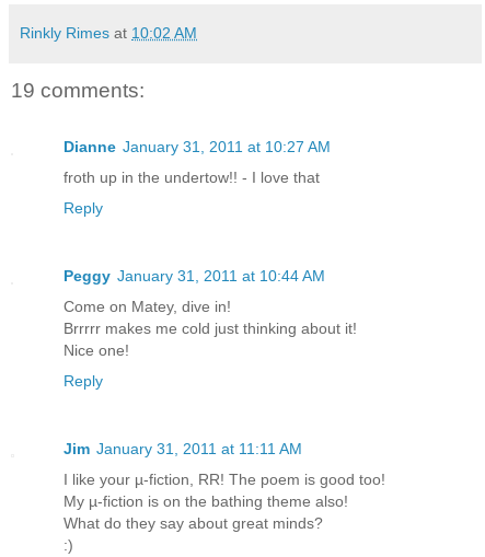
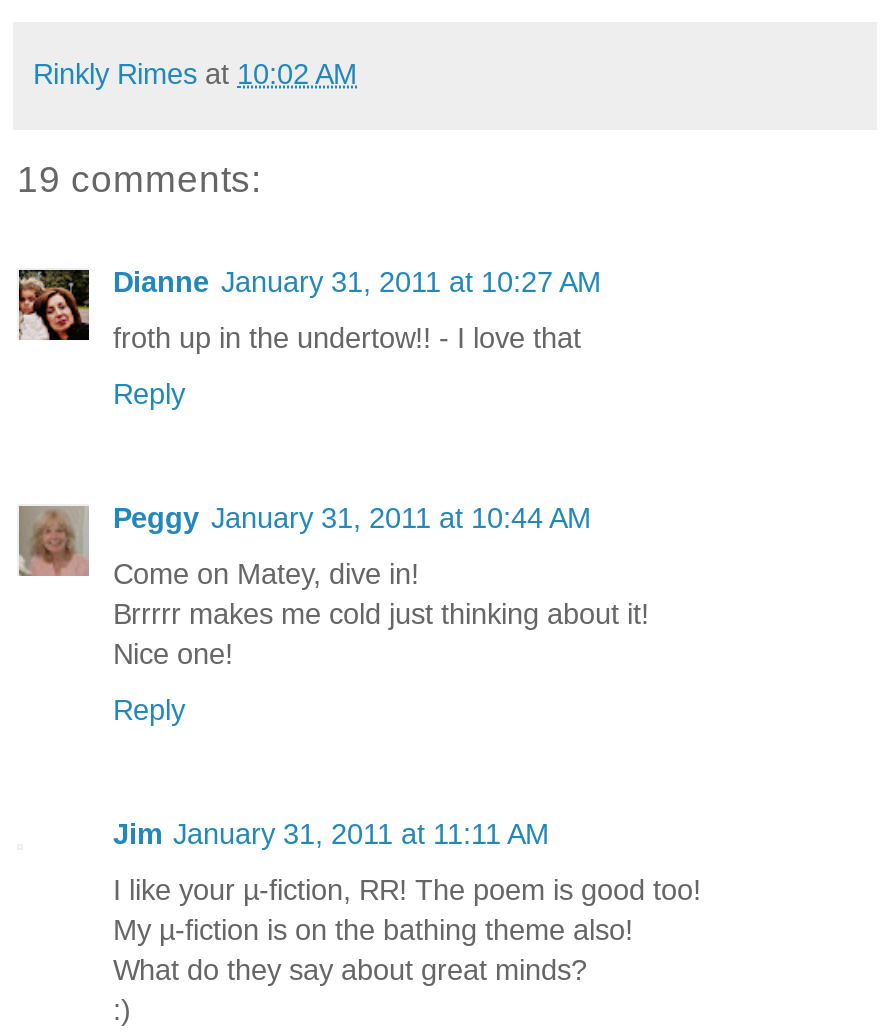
none -> [15,266,91,342] [image]
none -> [17,504,91,578] [image]

